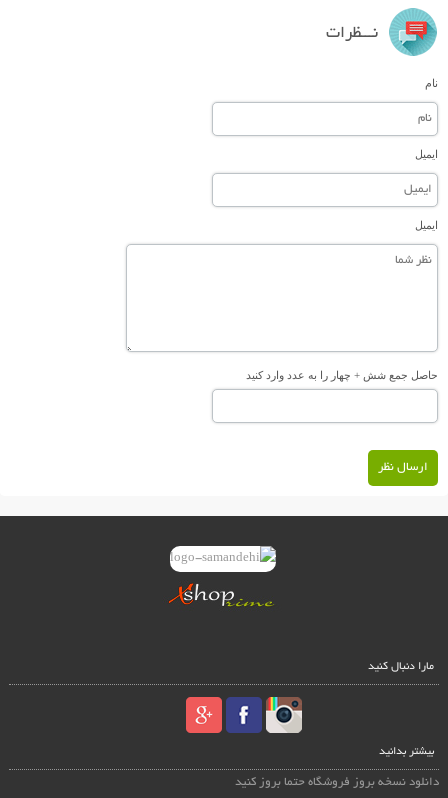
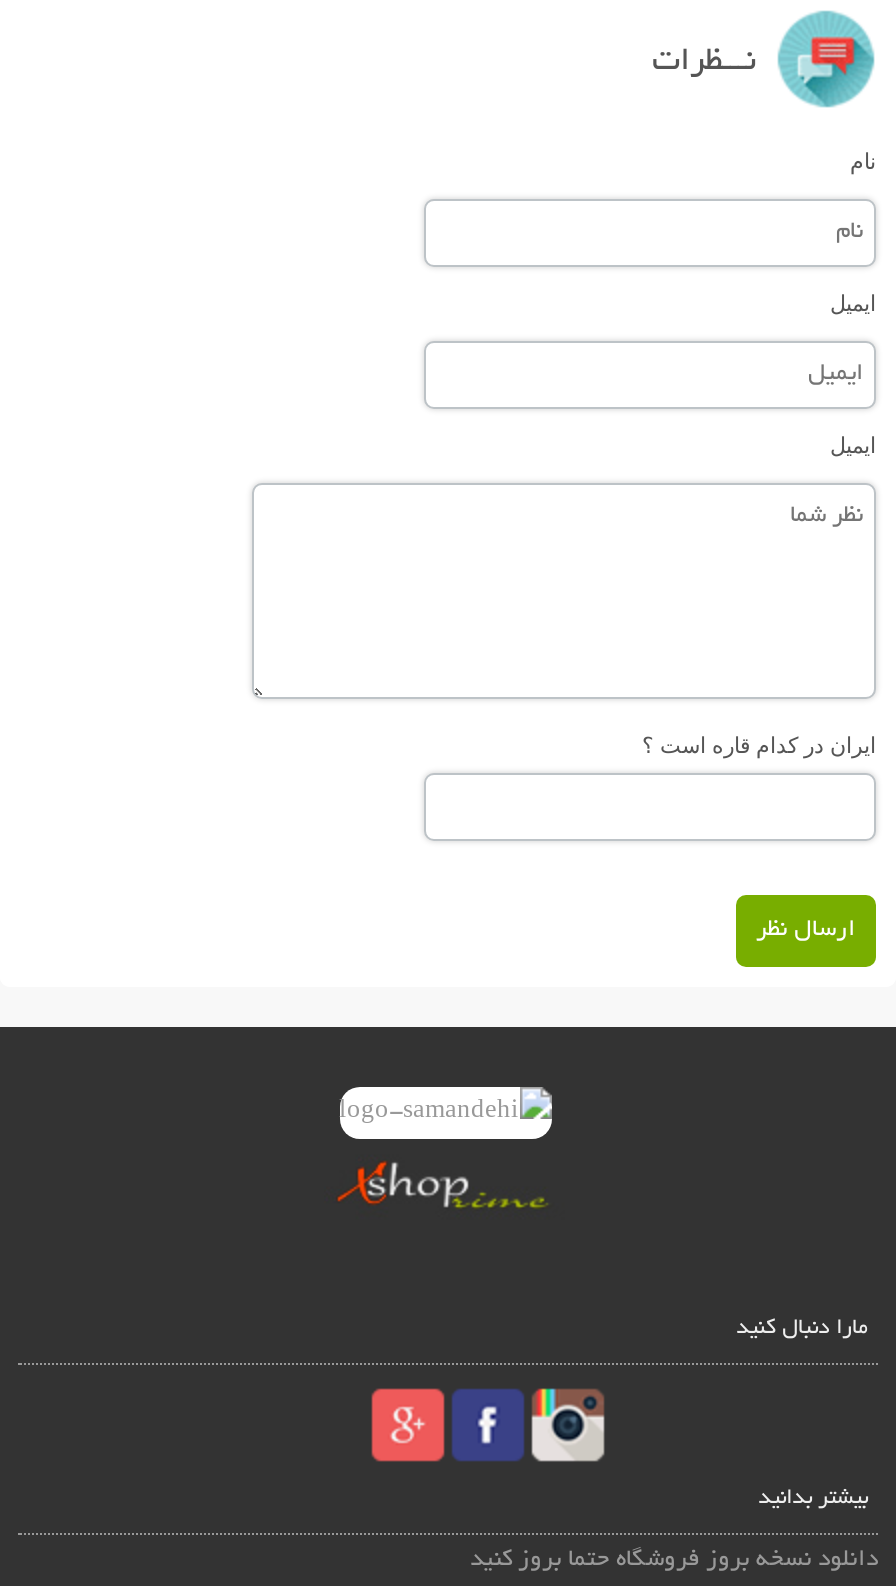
[246,369,438,381] حاصل جمع شش + چهار را به عدد وارد کنید -> [642,732,876,756] ایران در کدام قاره است ؟

